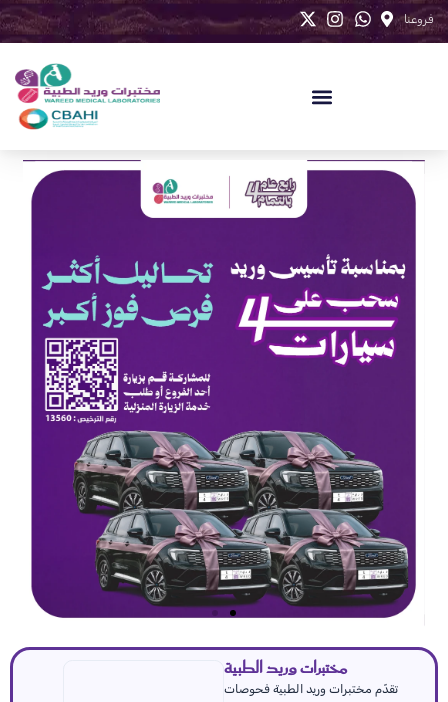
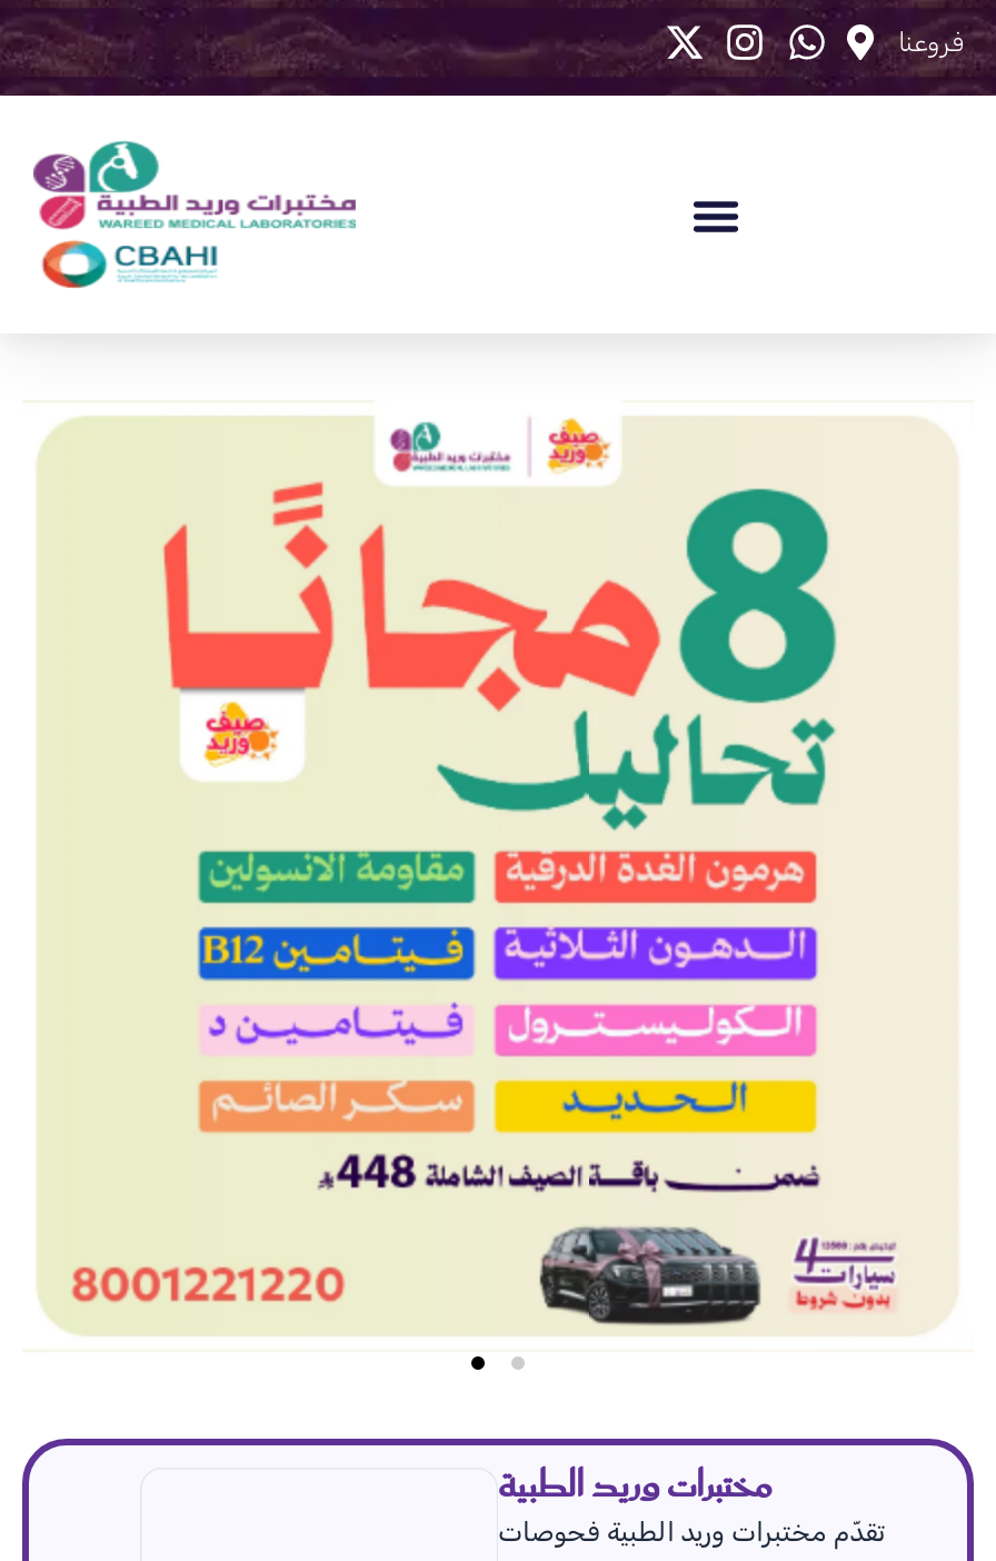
[17,169,429,619] [image] -> [36,378,956,1374] [image]

